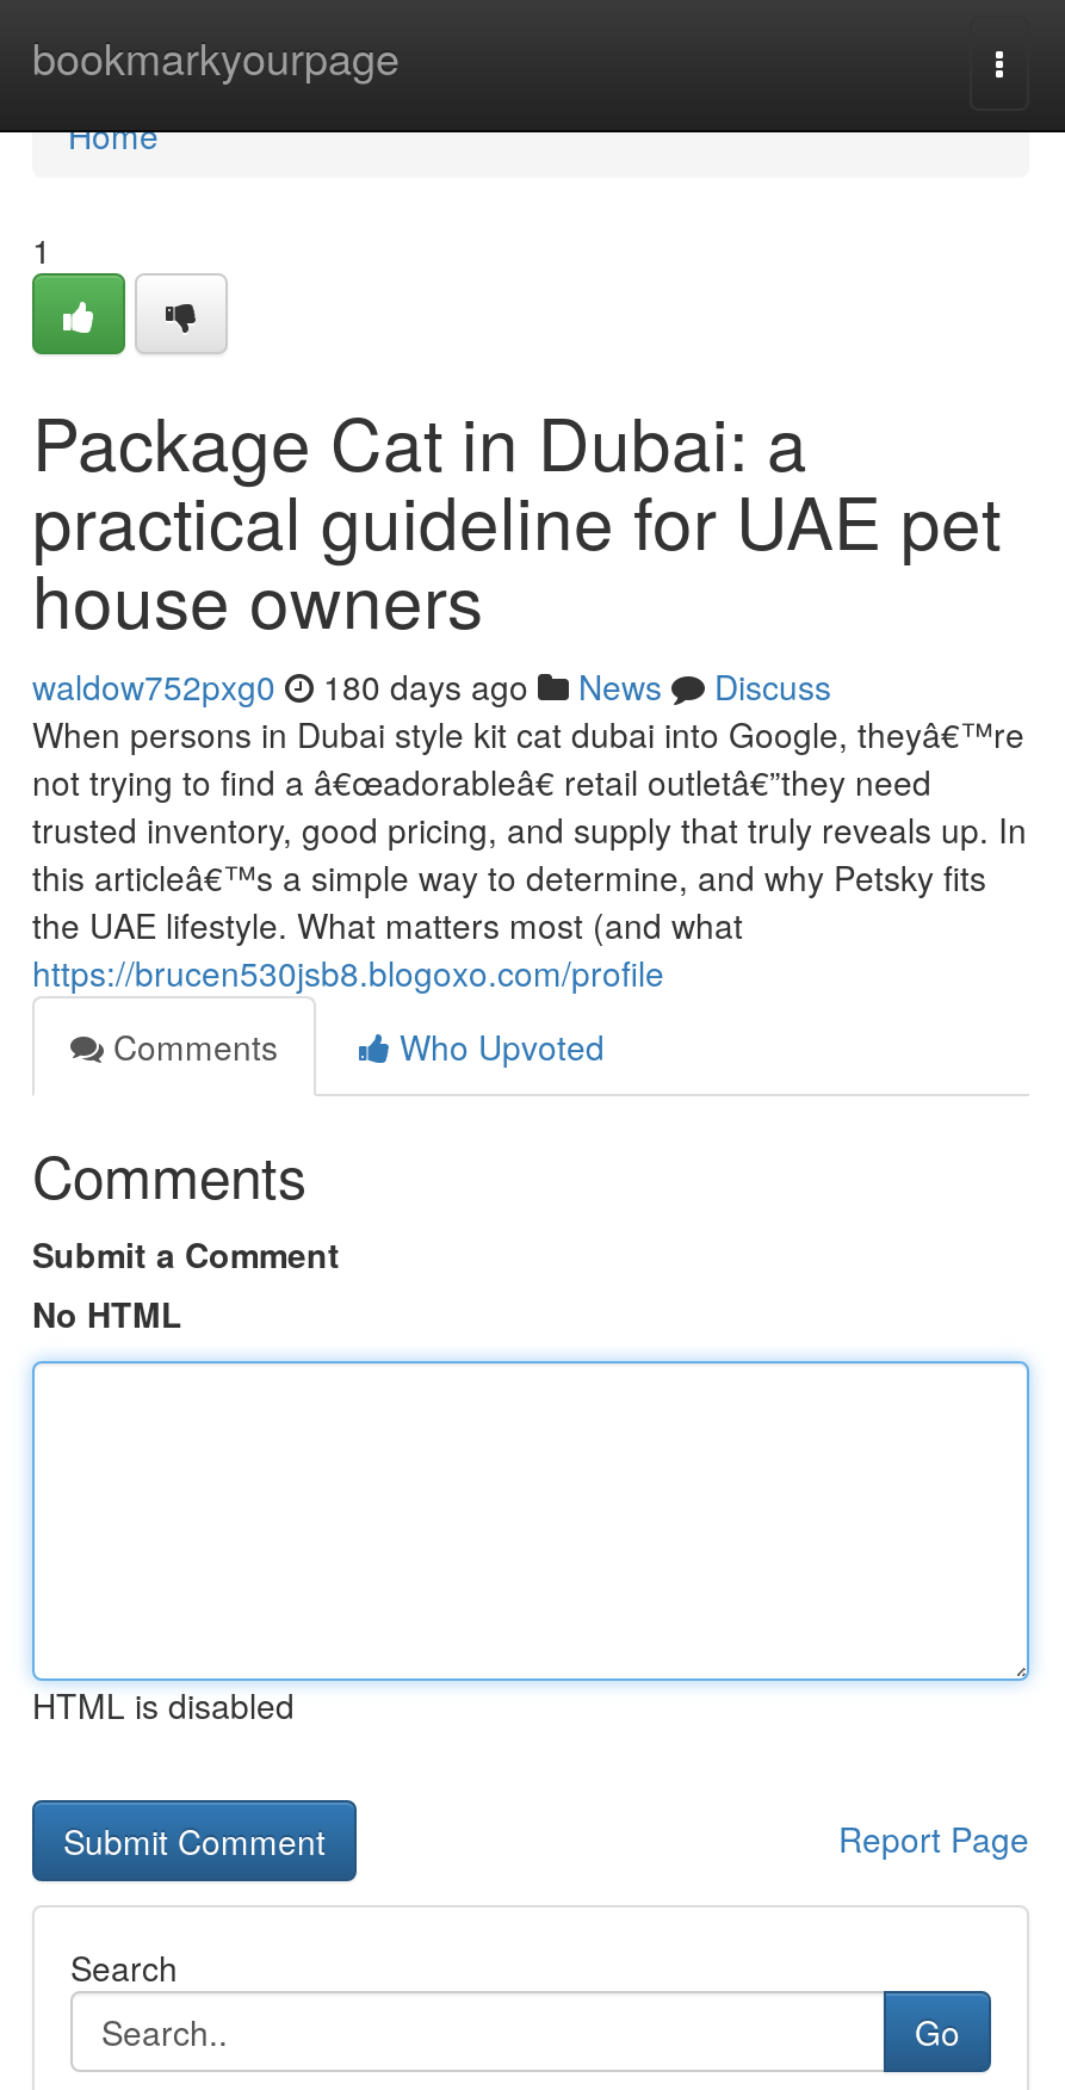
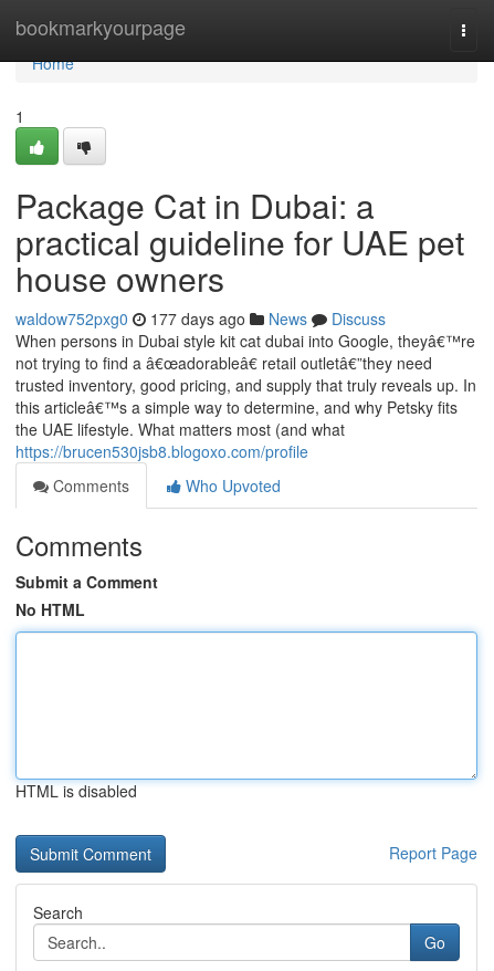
[32,662,831,710] waldow752pxg0 180 days ago News Discuss -> [15,307,386,330] waldow752pxg0 177 days ago News Discuss

